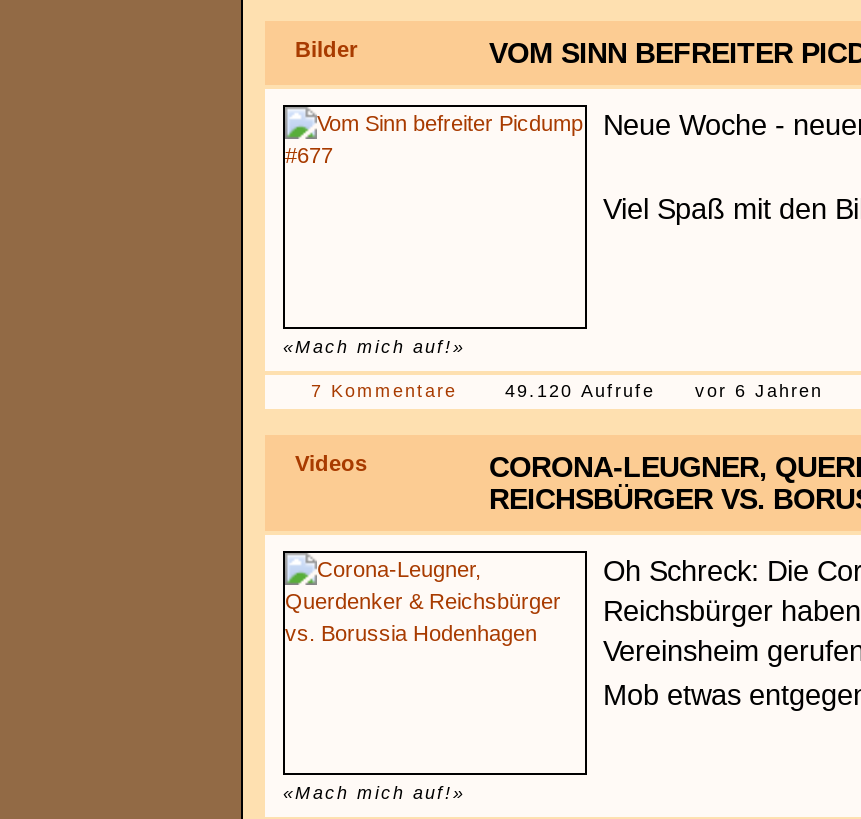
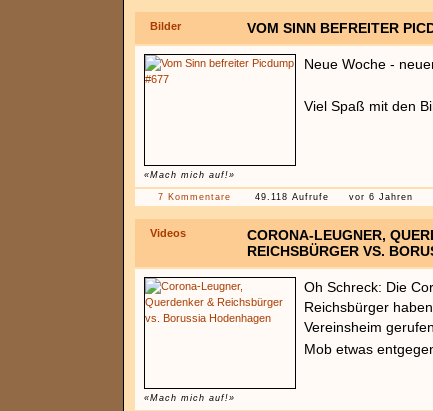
[505,381,823,401] 49.120 Aufrufe vor 6 Jahren -> [255,192,413,202] 49.118 Aufrufe vor 6 Jahren

